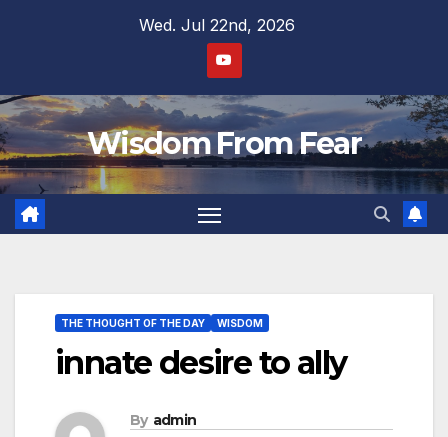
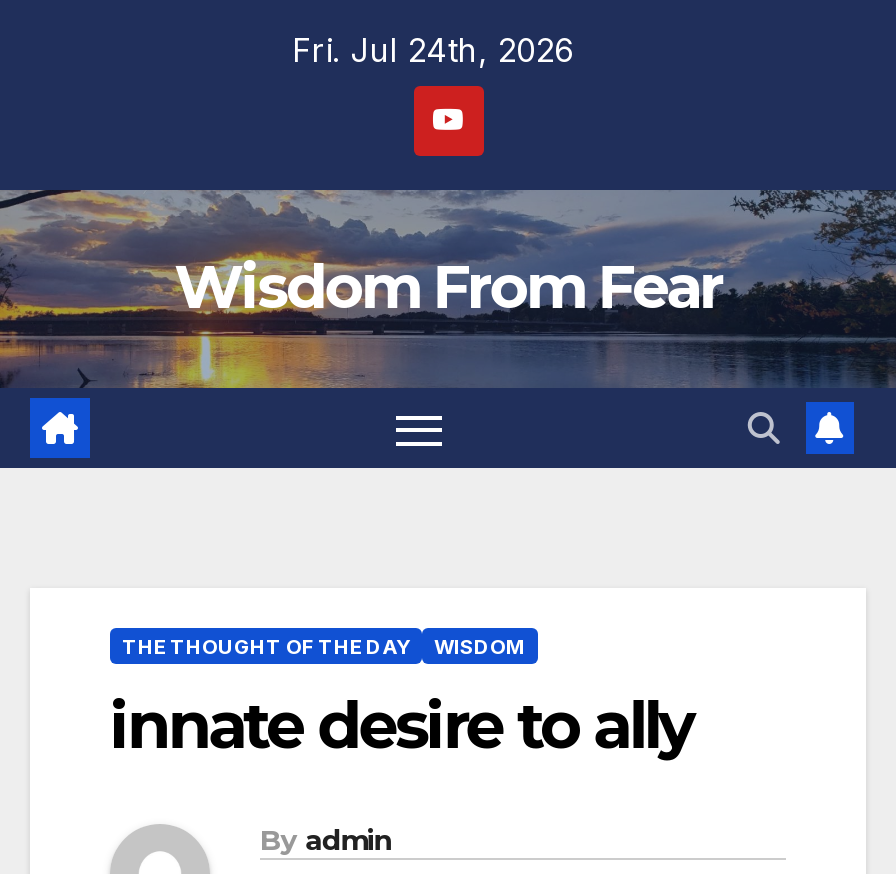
[138,15,294,35] Wed. Jul 22nd, 2026 -> [292,30,574,70] Fri. Jul 24th, 2026

